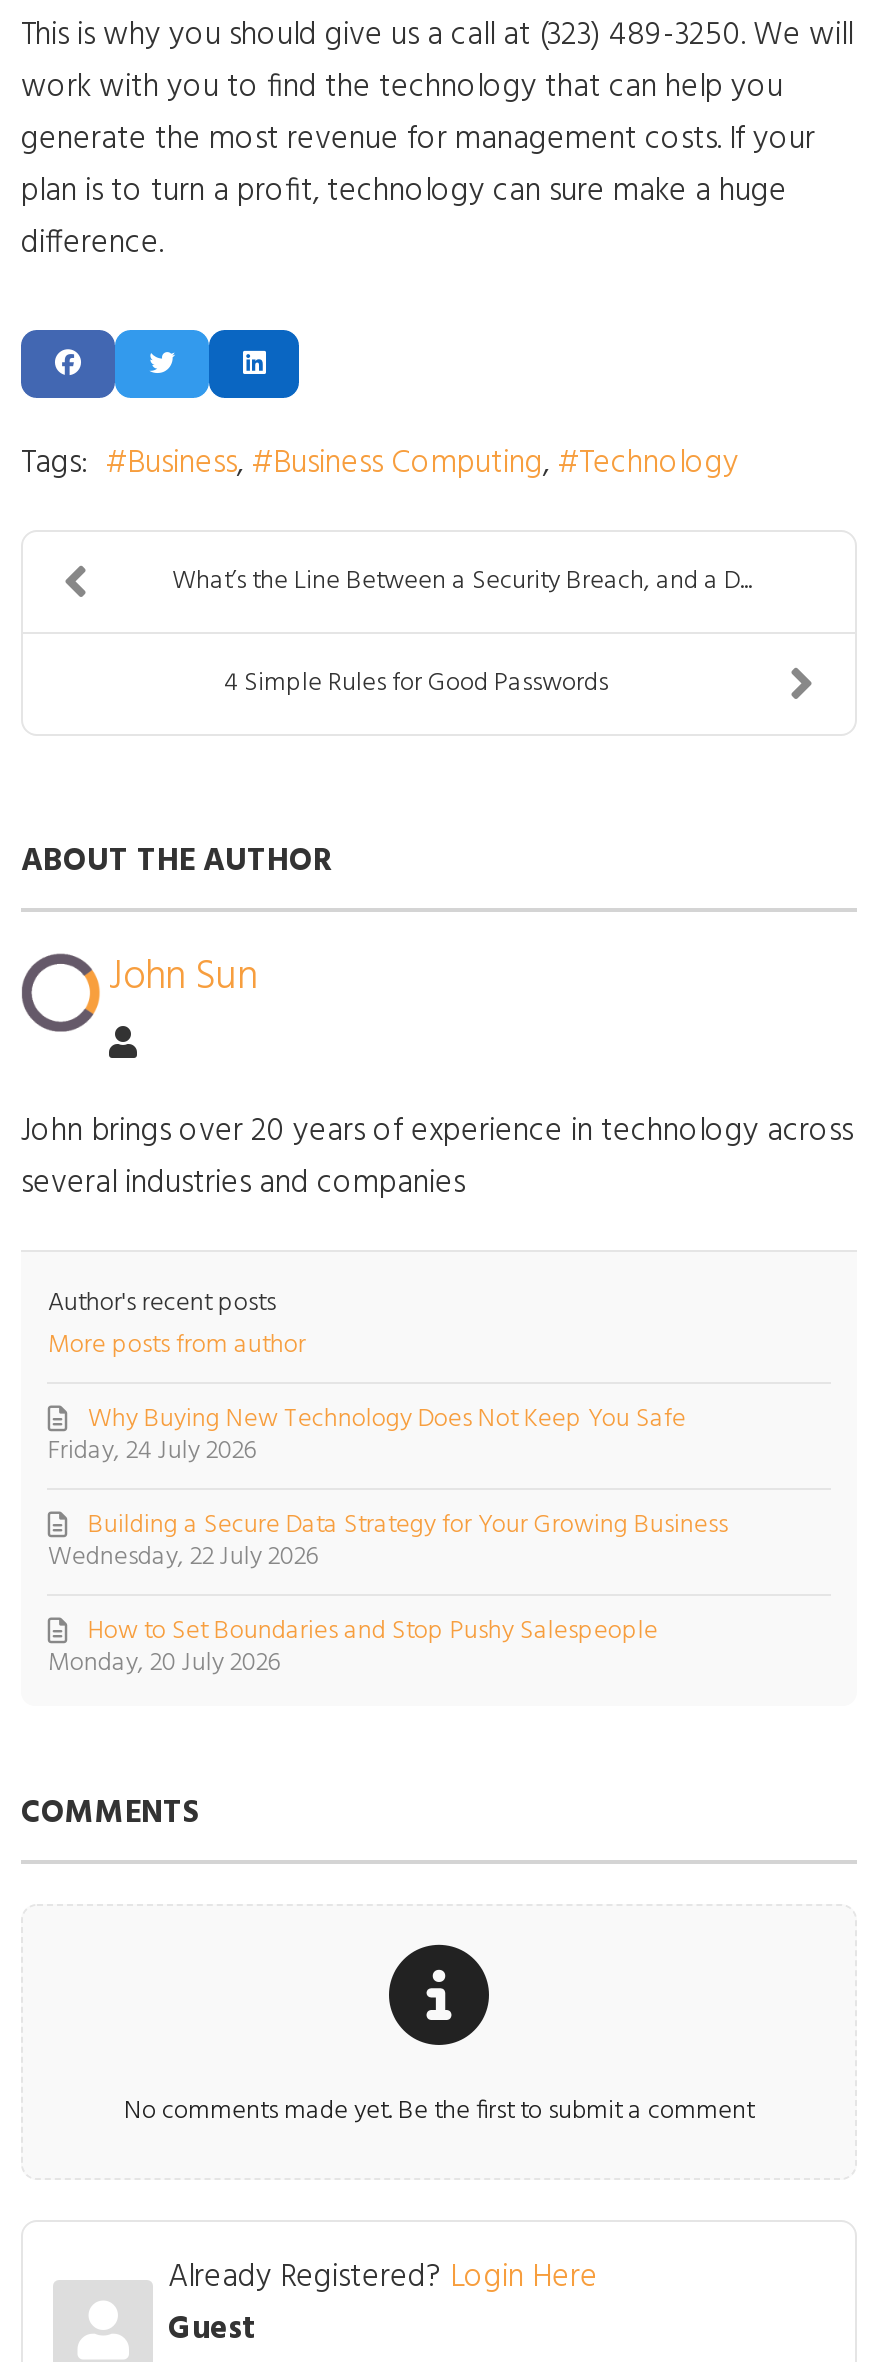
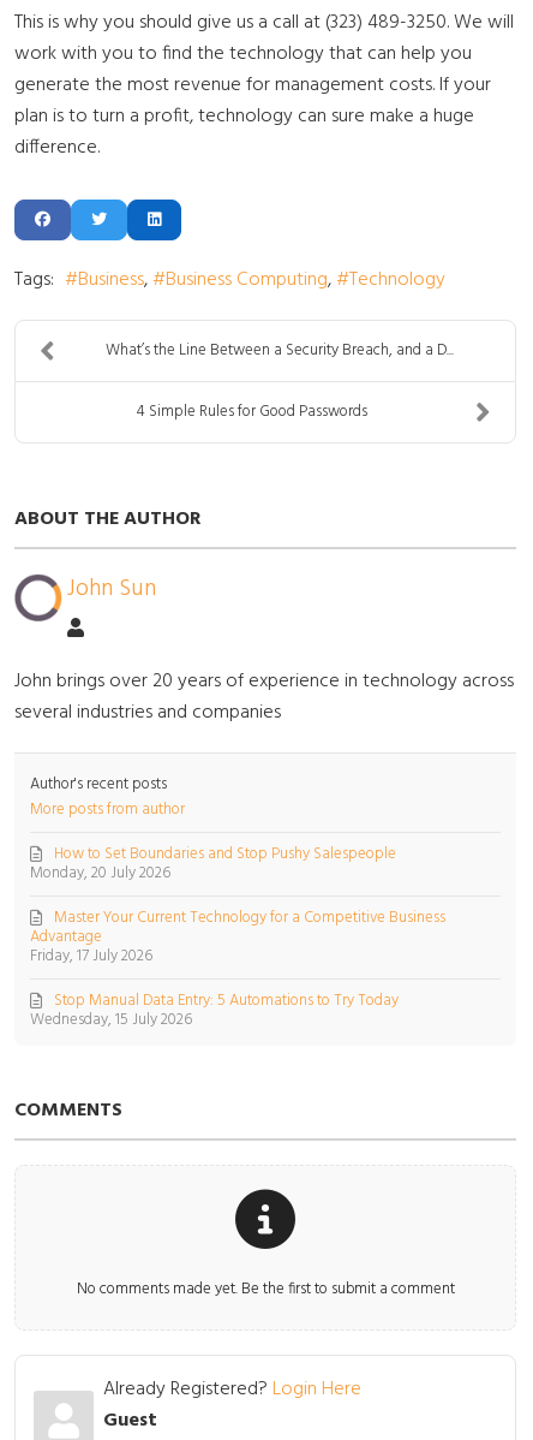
[48,1398,686,1578] Why Buying New Technology Does Not Keep You Safe | Wednesday, 22 July 2026 -> none
[48,1430,258,1472] Friday, 24 July 2026 -> none
[88,1504,728,1546] Building a Secure Data Strategy for Your Growing Business -> none
moved [48,1610,658,1684] -> [30,841,397,886]: Monday, 20 July 2026 | How to Set Boundaries and Stop Pushy Salespeople
none -> [30,944,153,969] Friday, 17 July 2026
none -> [30,905,446,1033] Master Your Current Technology for a Competitive Business | Advantage | Wednesday, 15 July 2026
none -> [54,988,399,1013] Stop Manual Data Entry: 5 Automations to Try Today

